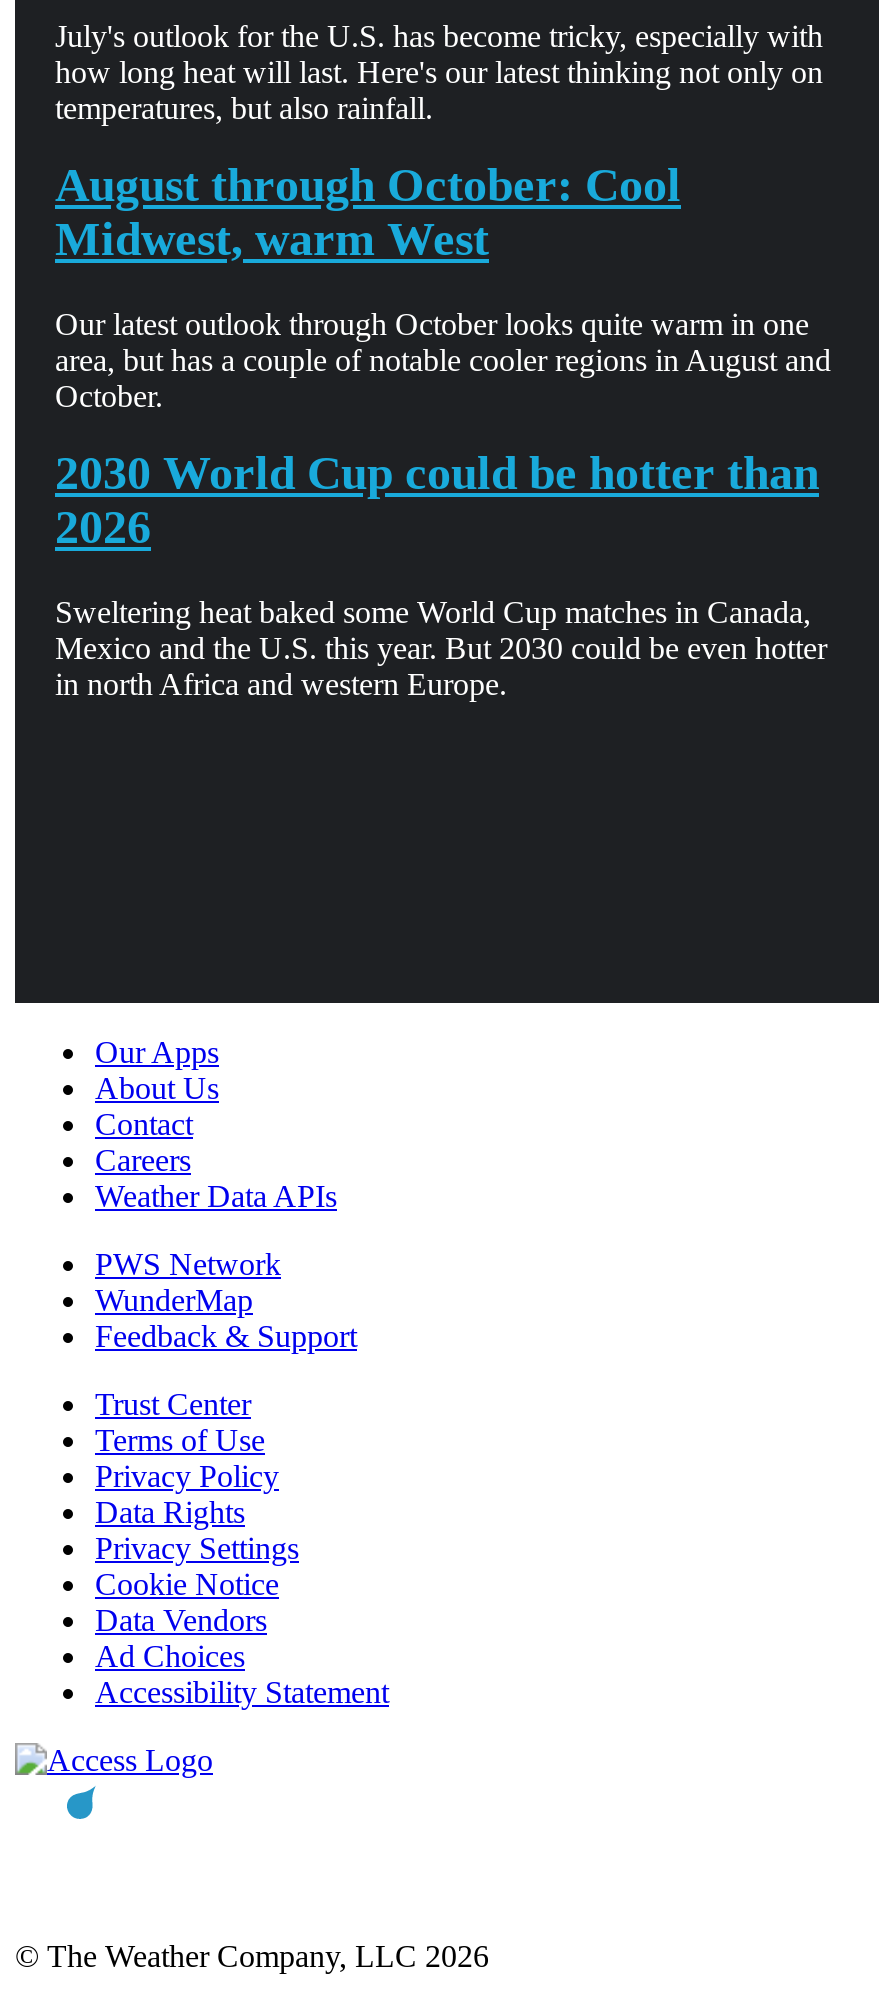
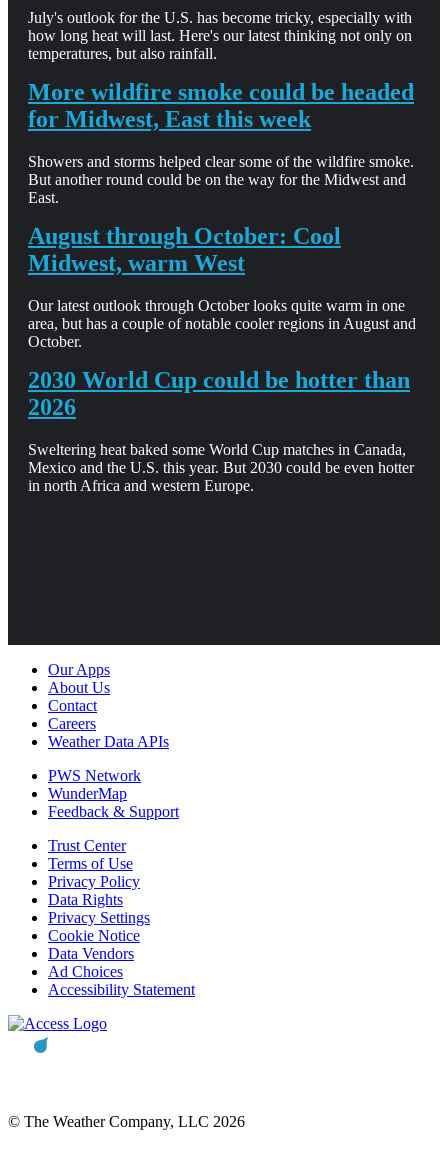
none -> [28,79,414,206] More wildfire smoke could be headed | for Midwest, East this week | Showers and storms helped clear some of the wildfire smoke. | But another round could be on the way for the Midwest and | East.

